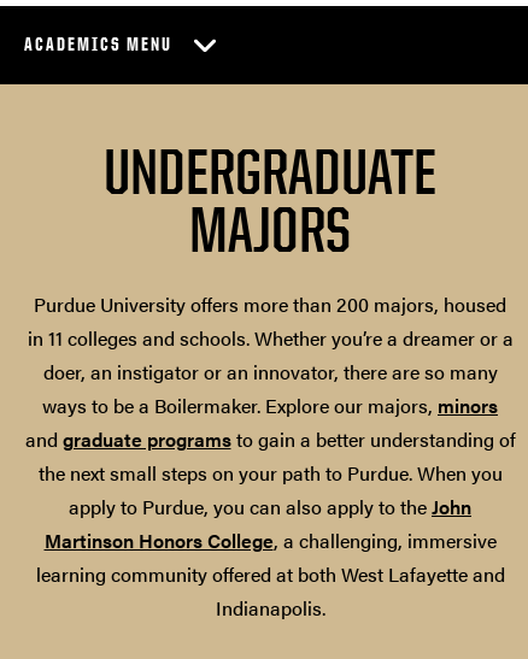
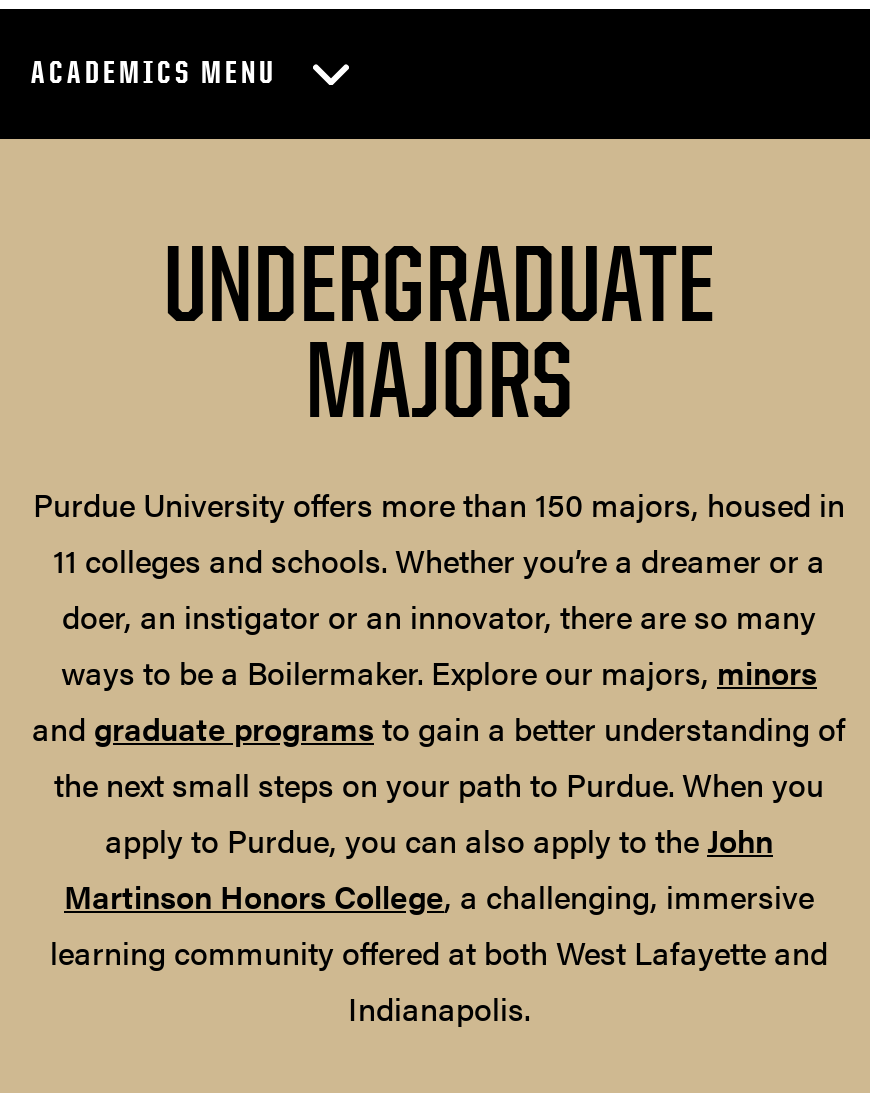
[27,291,513,352] Purdue University offers more than 200 majors, housed | in 11 colleges and schools. Whether you’re a dreamer or a -> [33,481,845,583] Purdue University offers more than 150 majors, housed in | 11 colleges and schools. Whether you’re a dreamer or a

